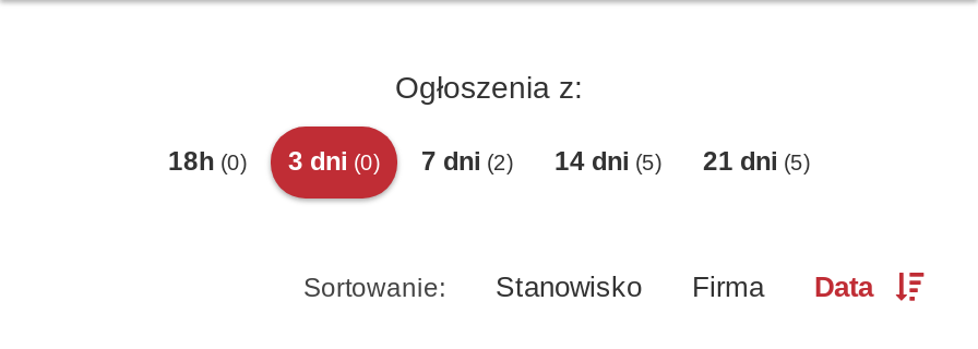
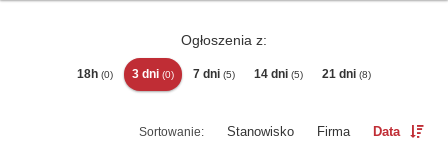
[421,147,513,178] 7 dni (2) -> [193,67,235,81] 7 dni (5)
[703,147,810,178] 21 dni (5) -> [322,67,371,81] 21 dni (8)

